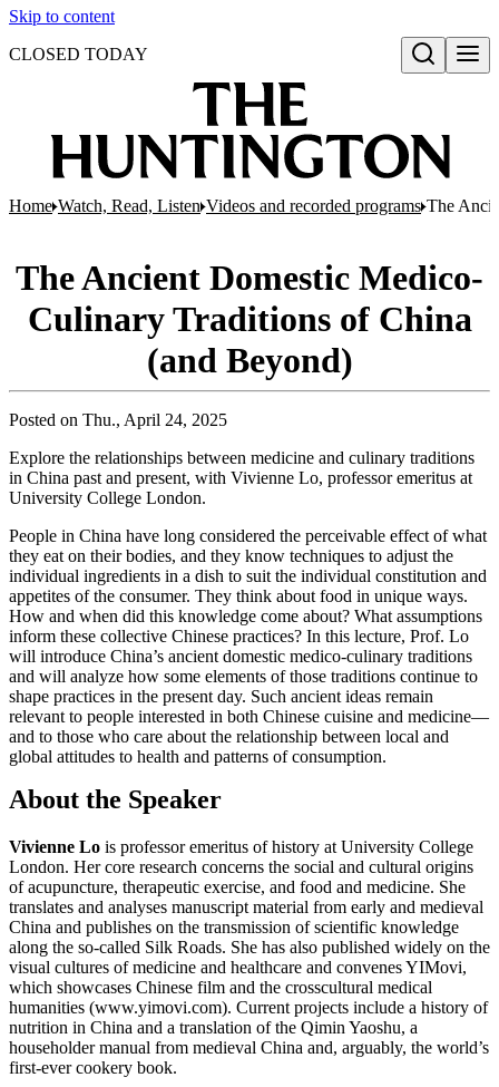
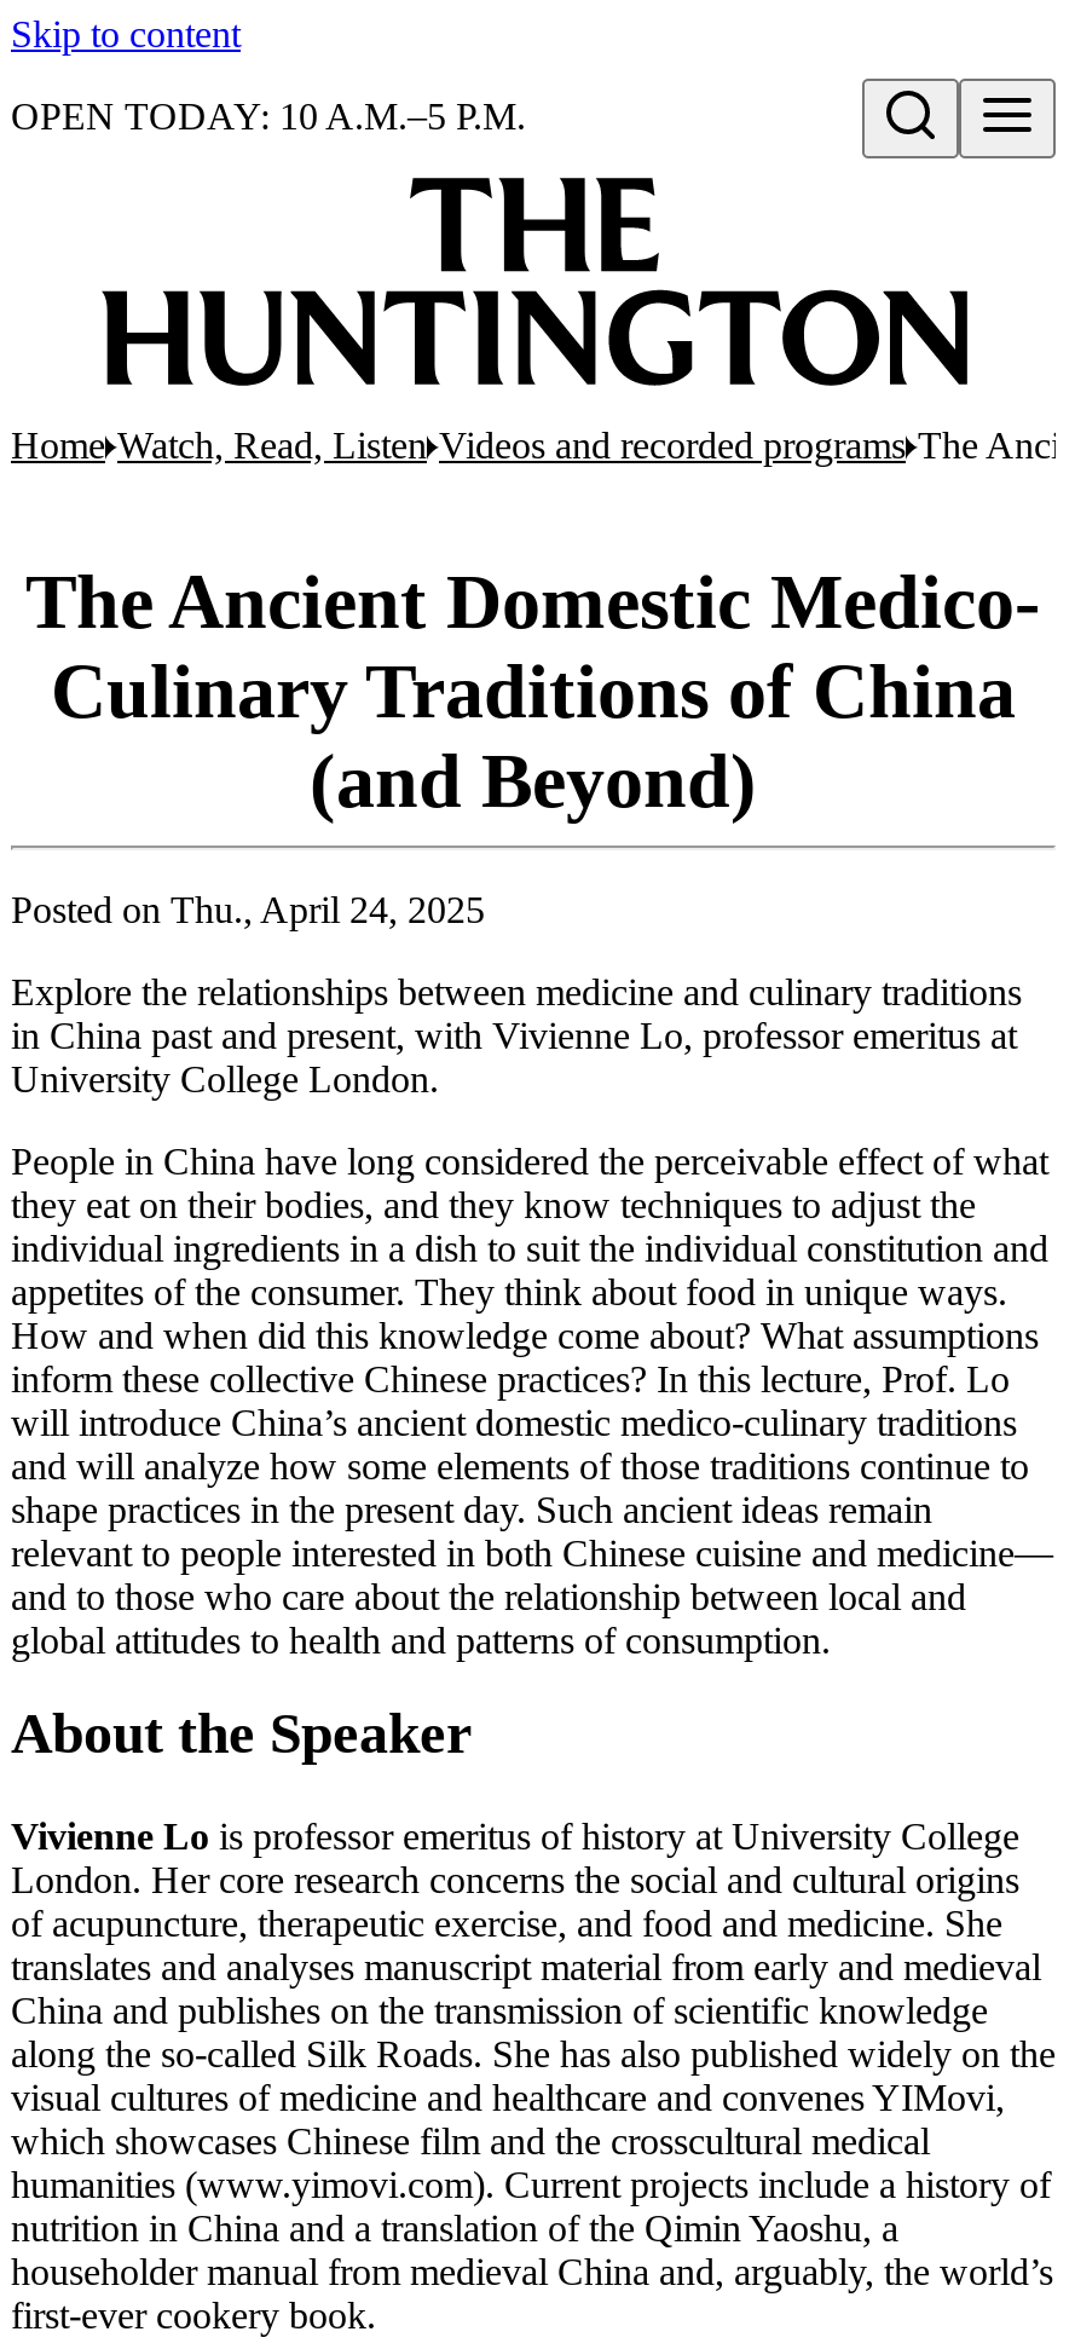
[9,45,148,64] CLOSED TODAY -> [11,96,526,137] OPEN TODAY: 10 A.M.–5 P.M.

